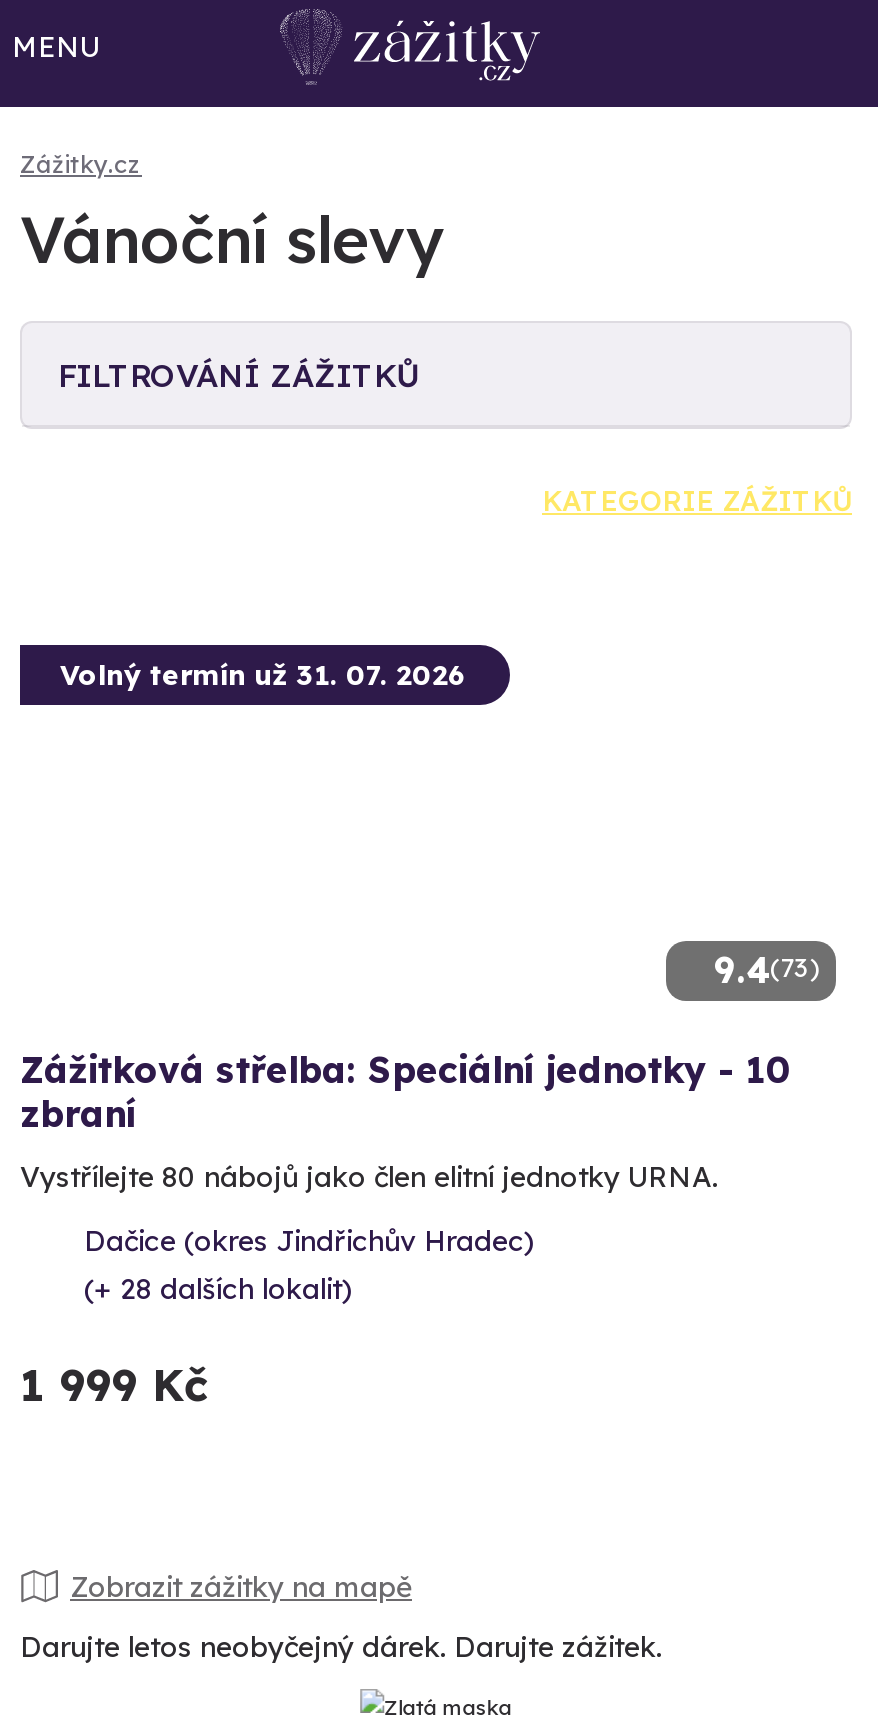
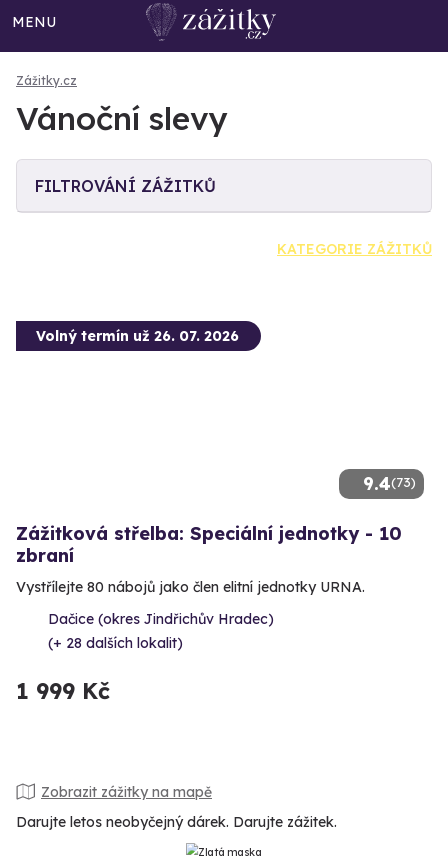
[60,657,466,693] Volný termín už 31. 07. 2026 -> [36,327,239,345] Volný termín už 26. 07. 2026

